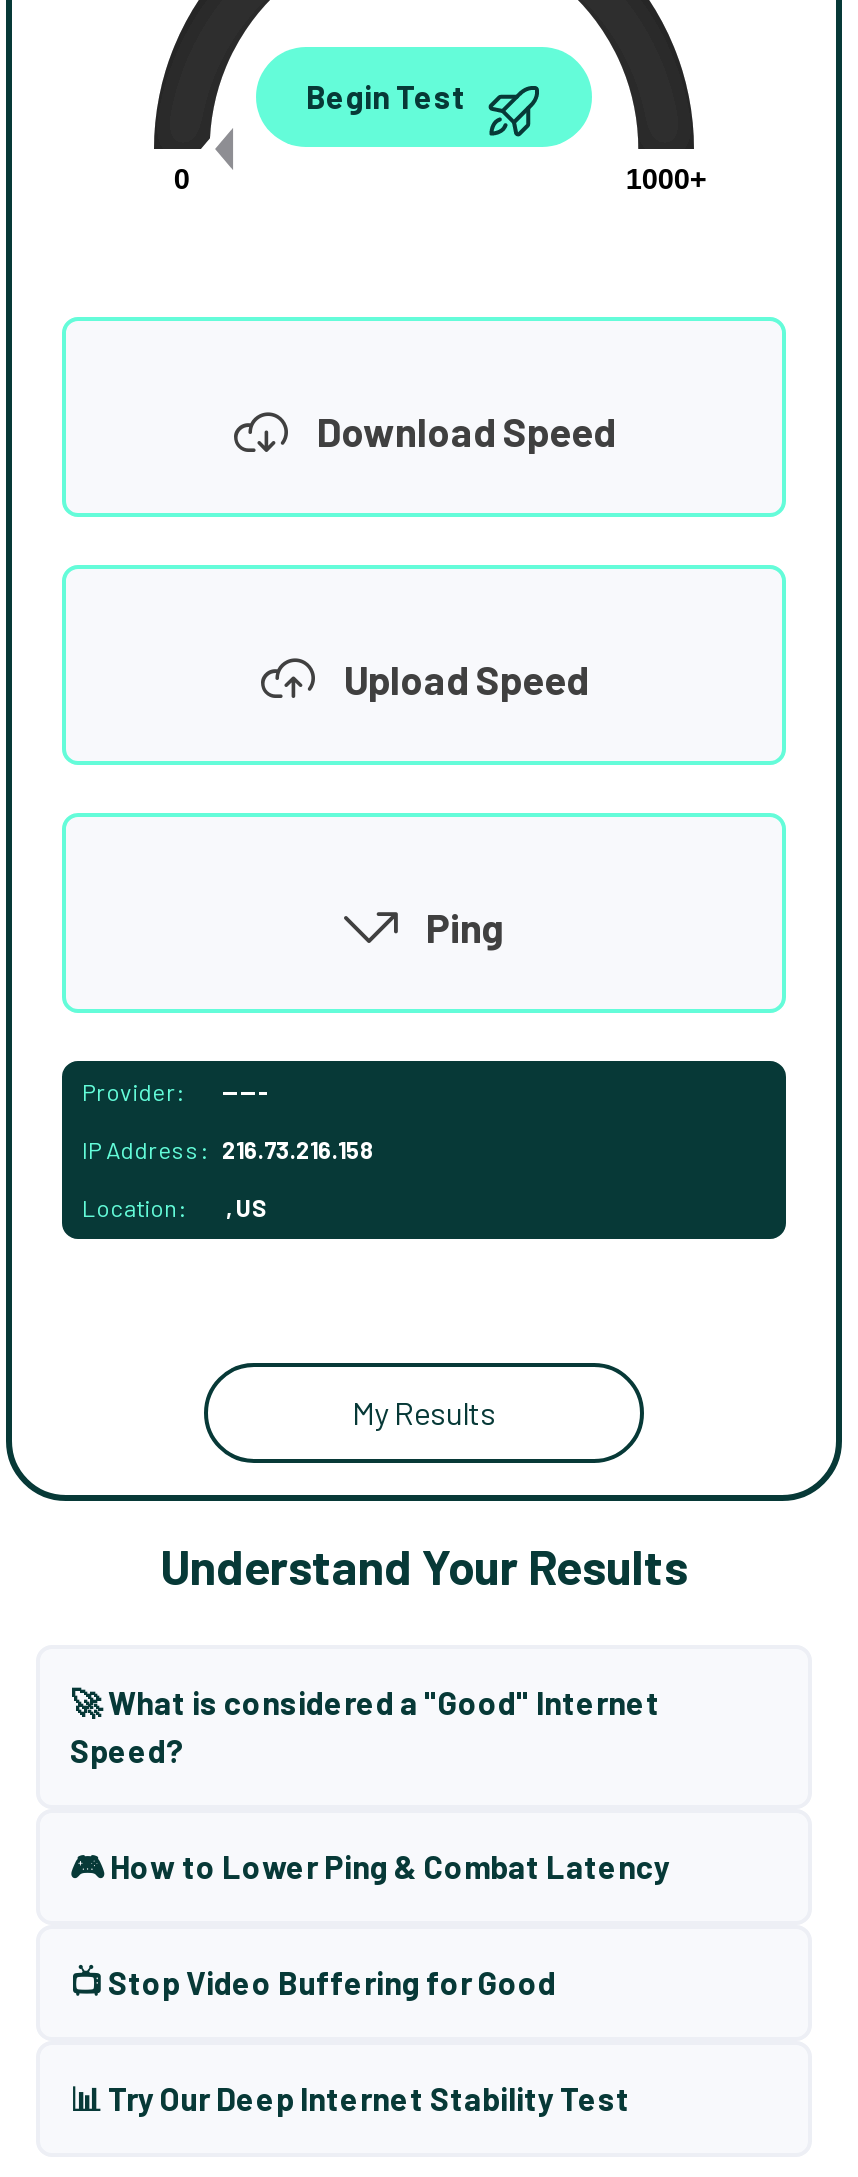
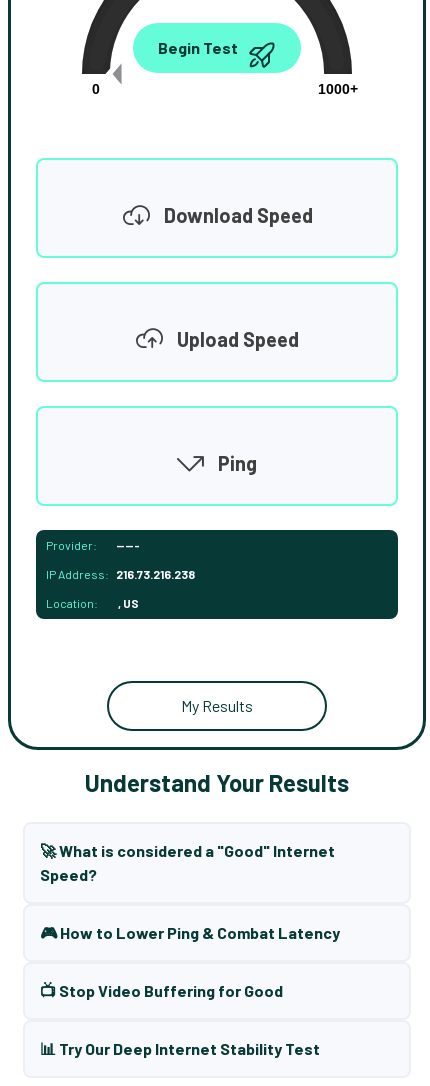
[82,1135,374,1163] IP Address: 216.73.216.158 -> [46,567,195,581] IP Address: 216.73.216.238

